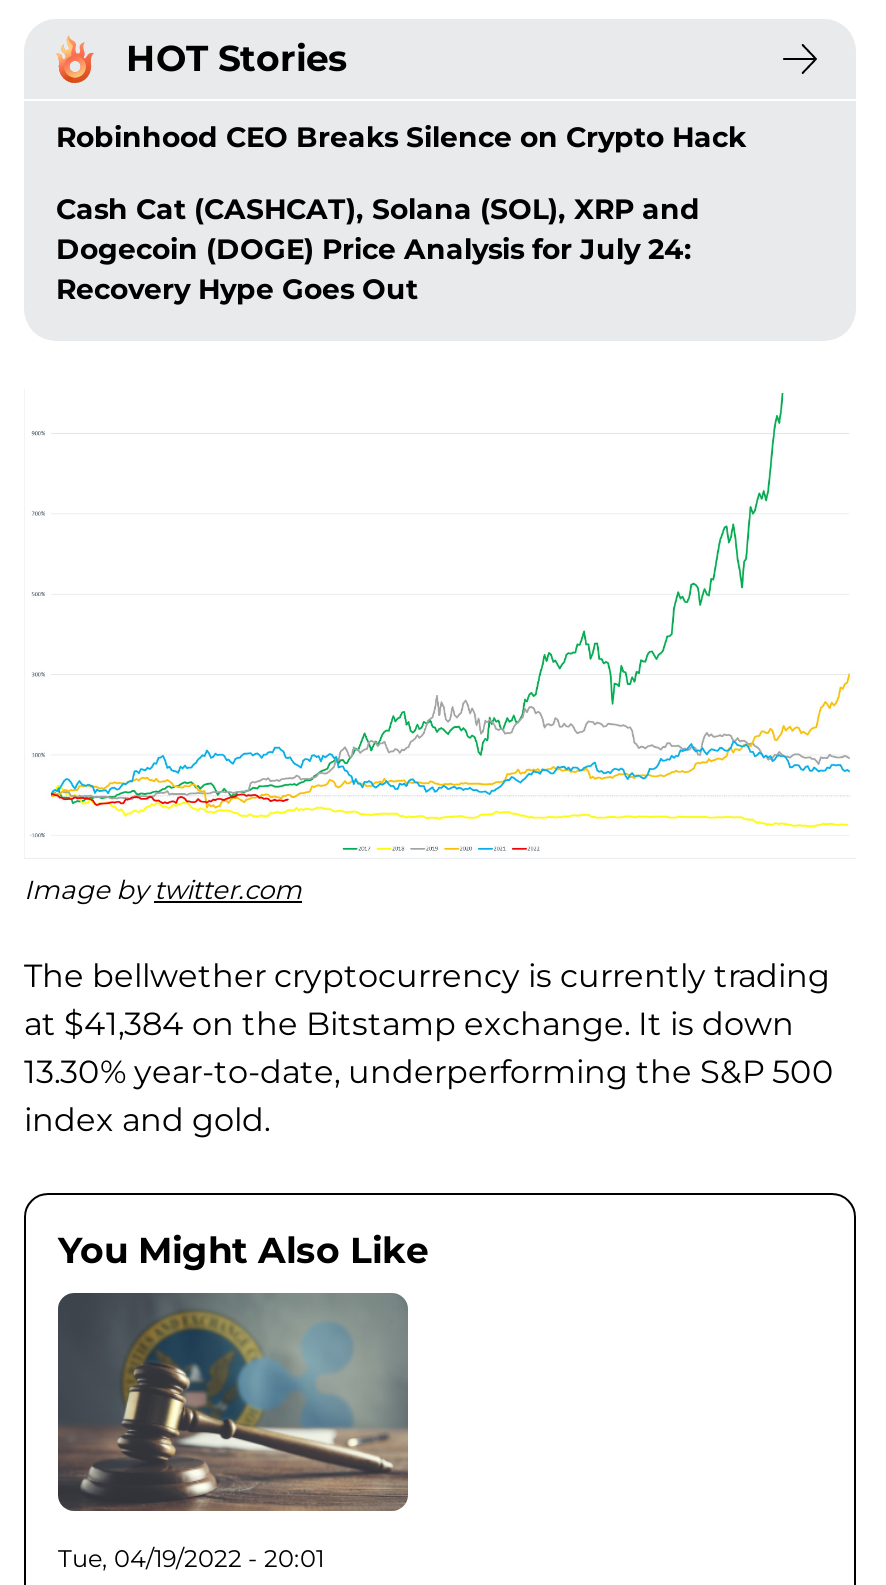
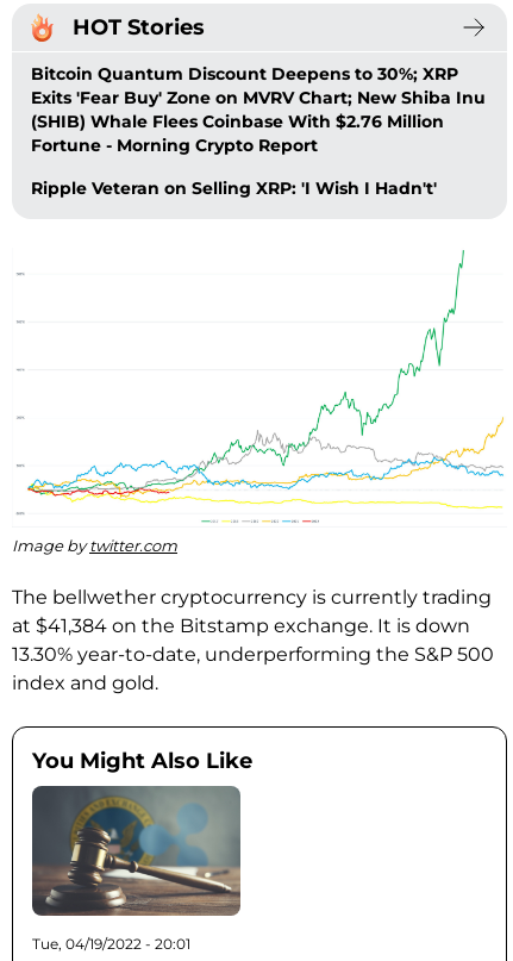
[56,120,746,156] Robinhood CEO Breaks Silence on Crypto Hack -> [31,64,486,156] Bitcoin Quantum Discount Deepens to 30%; XRP | Exits 'Fear Buy' Zone on MVRV Chart; New Shiba Inu | (SHIB) Whale Flees Coinbase With $2.76 Million | Fortune - Morning Crypto Report
[56,192,700,308] Cash Cat (CASHCAT), Solana (SOL), XRP and | Dogecoin (DOGE) Price Analysis for July 24: | Recovery Hype Goes Out -> [31,178,437,199] Ripple Veteran on Selling XRP: 'I Wish I Hadn't'

